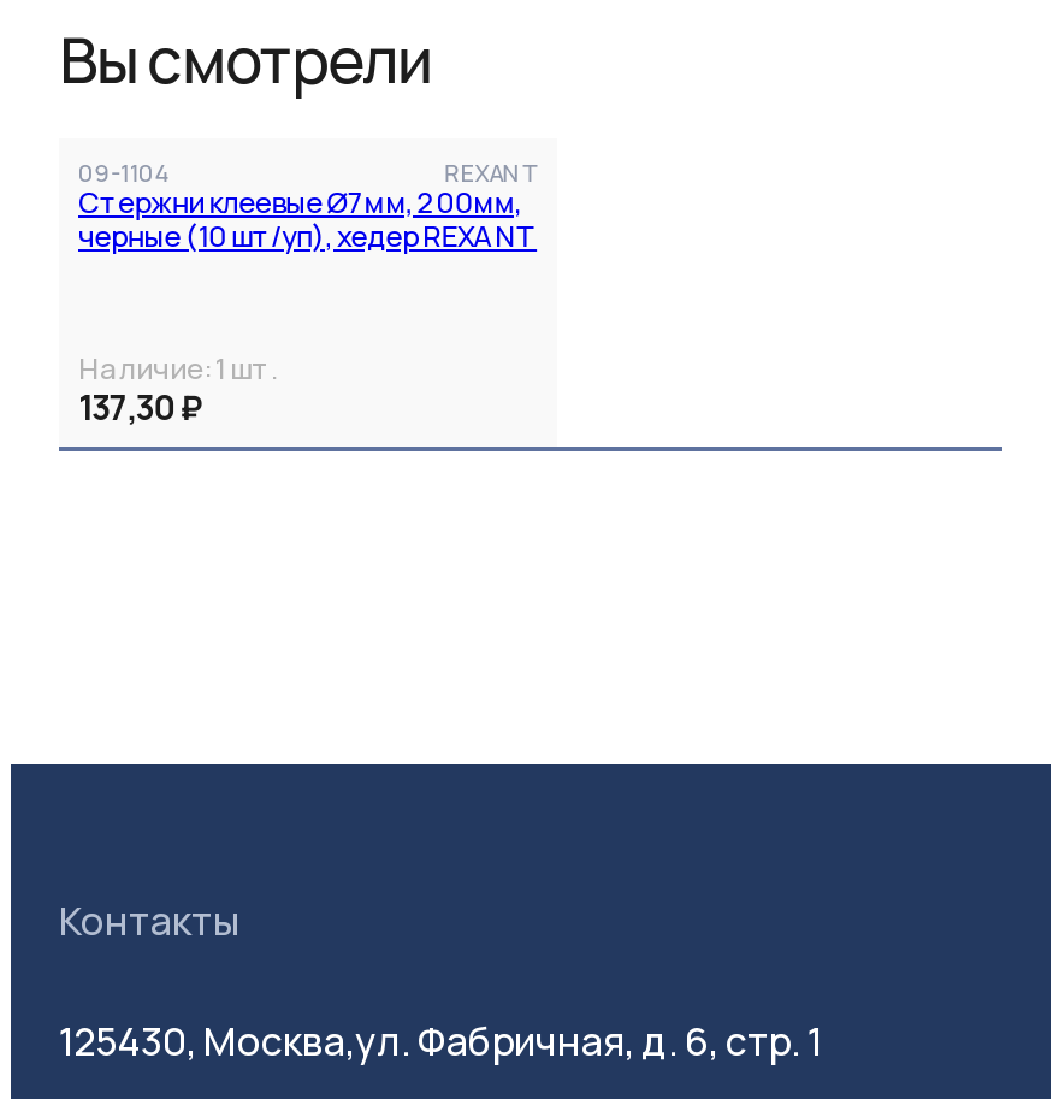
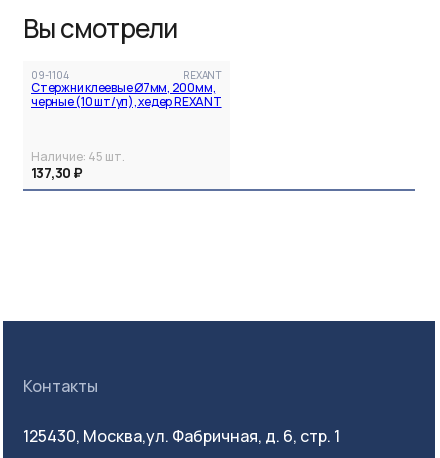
[78,349,278,390] Наличие: 1 шт. -> [31,148,125,165] Наличие: 45 шт.

